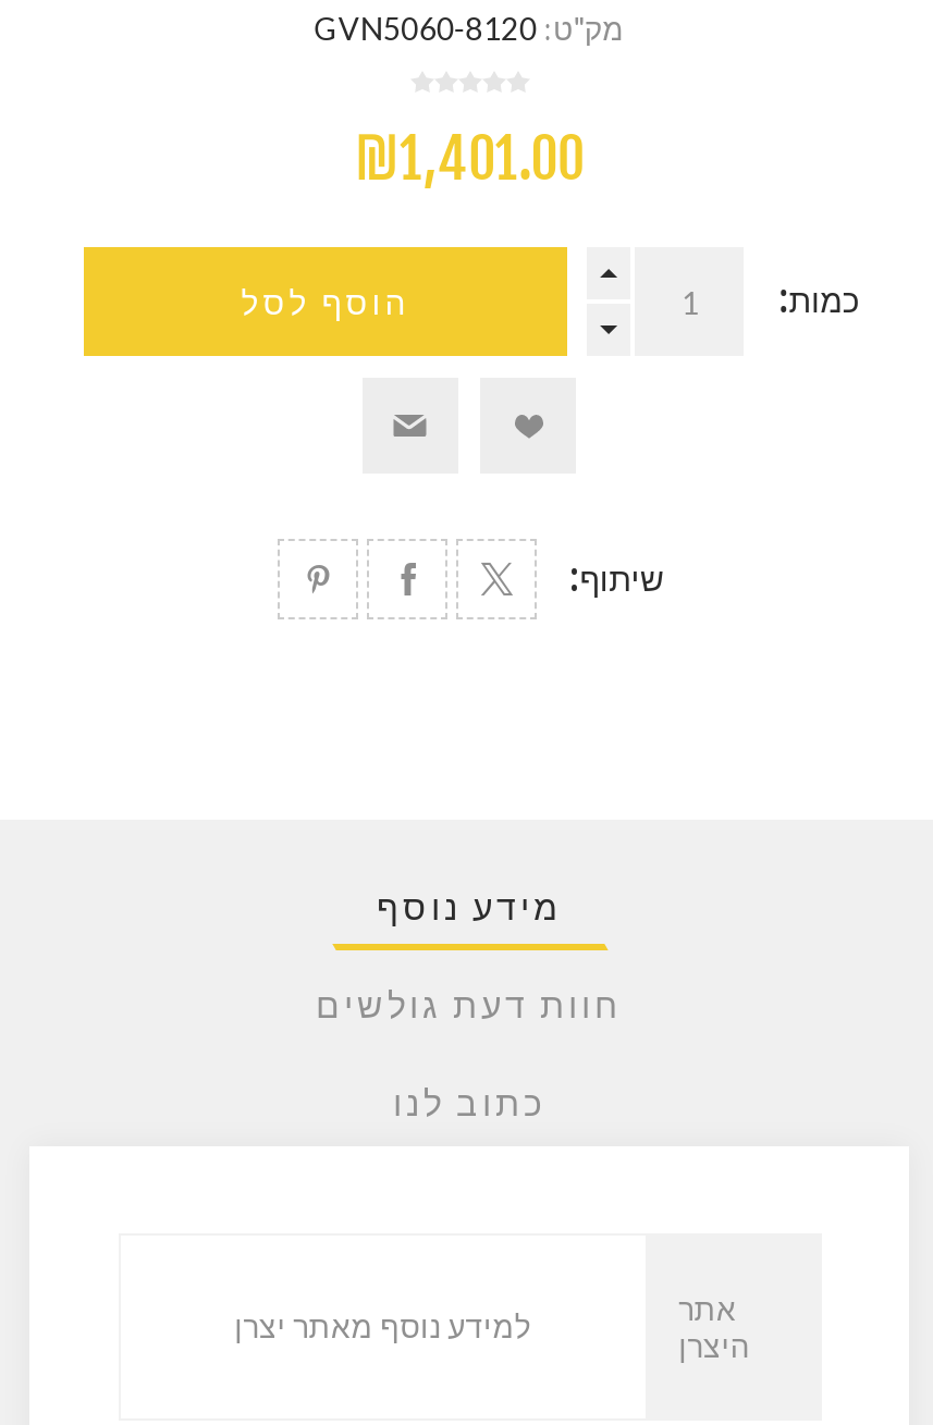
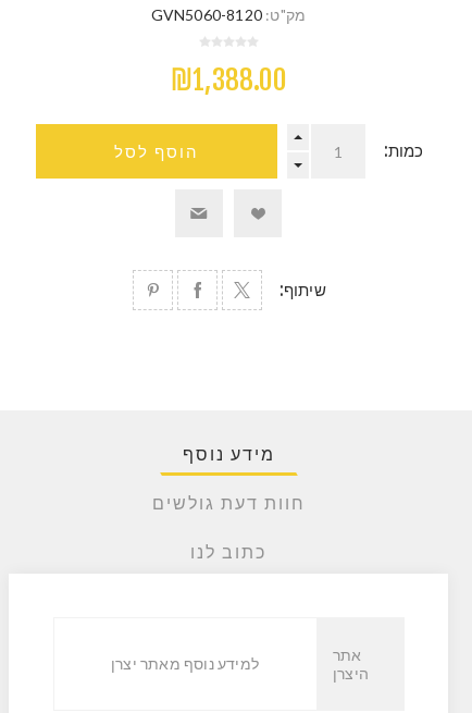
[355,126,583,193] ₪1,401.00 -> [171,63,286,97] ₪1,388.00

